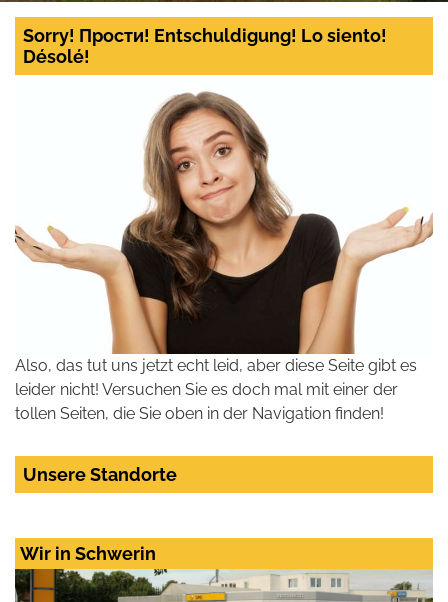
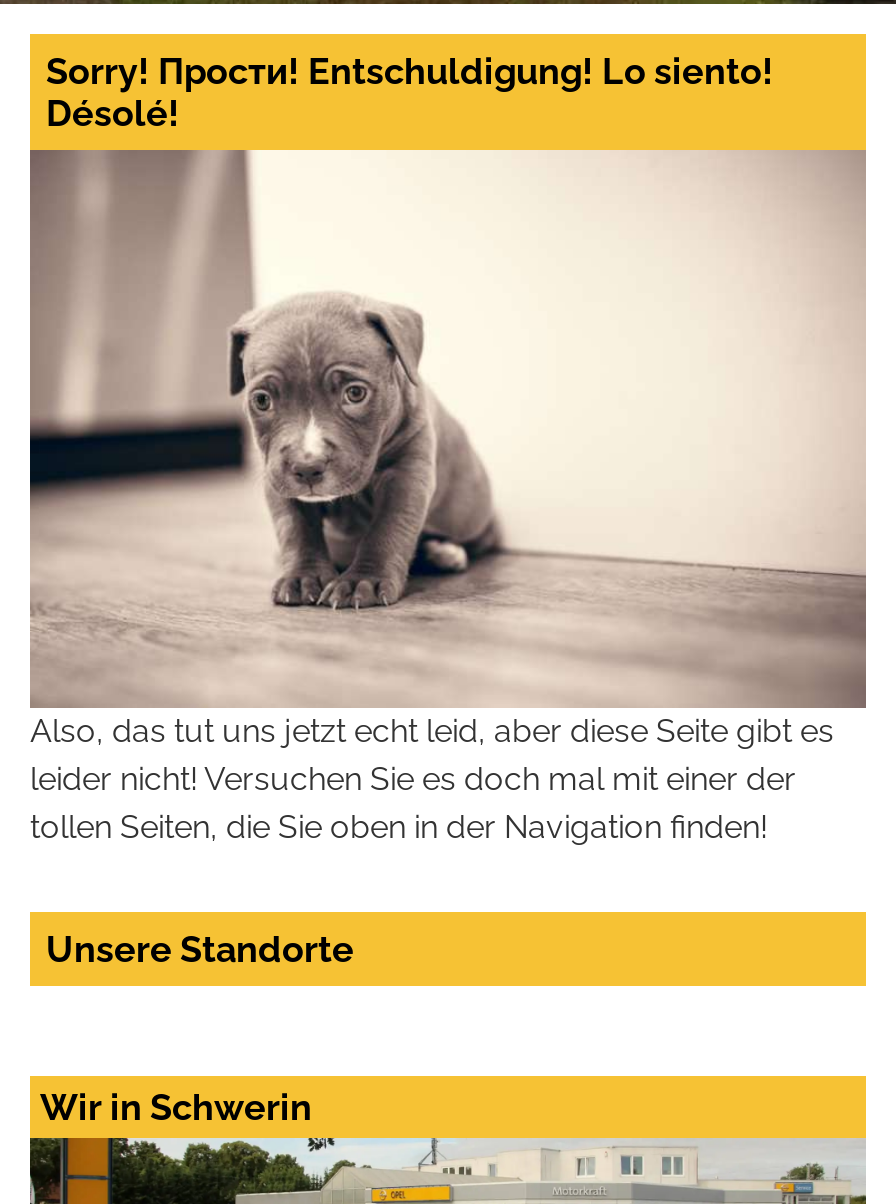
[14,74,433,354] [image] -> [28,148,868,710] [image]

